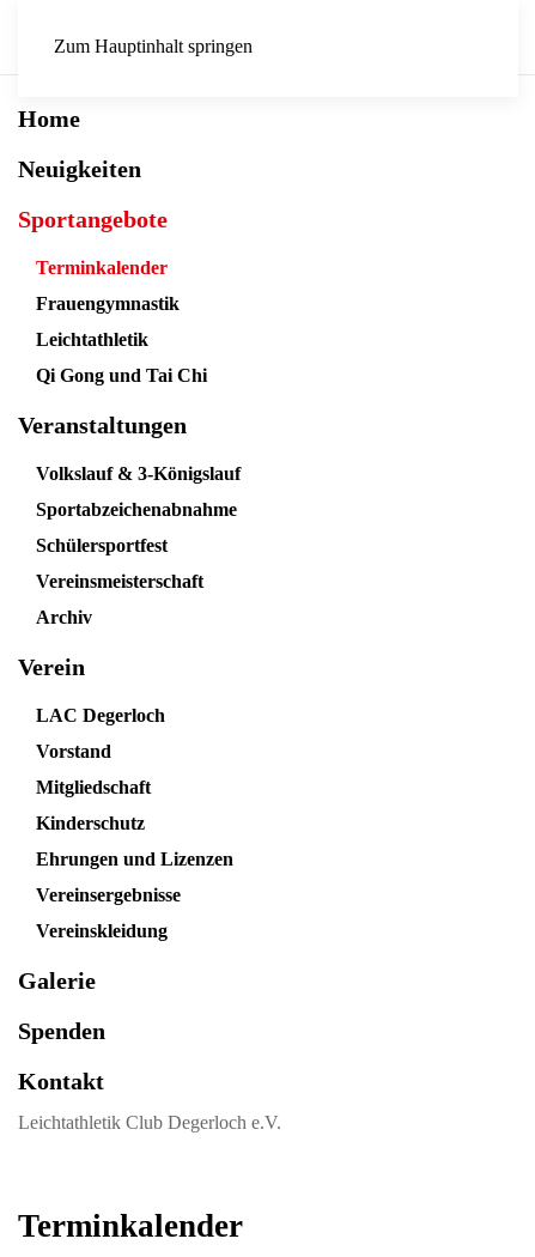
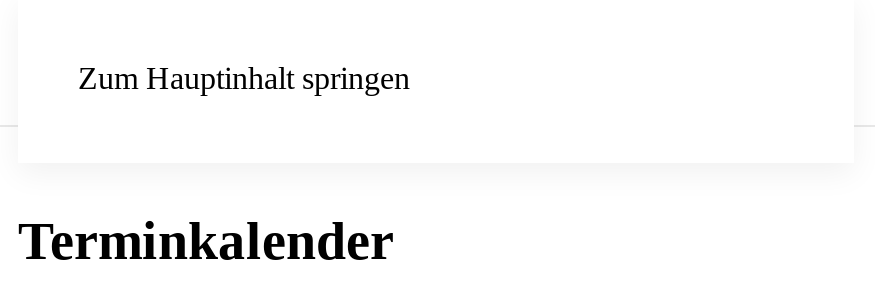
[18,105,281,1132] Home | Neuigkeiten | Sportangebote | Terminkalender | Frauengymnastik | Leichtathletik | Qi Gong und Tai Chi | Veranstaltungen | Volkslauf & 3-Königslauf | Sportabzeichenabnahme | Schülersportfest | Vereinsmeisterschaft | Archiv | Verein | LAC Degerloch | Vorstand | Mitgliedschaft | Kinderschutz | Ehrungen und Lizenzen | Vereinsergebnisse | Vereinskleidung | Galerie | Spenden | Kontakt | Leichtathletik Club Degerloch e.V. -> none

